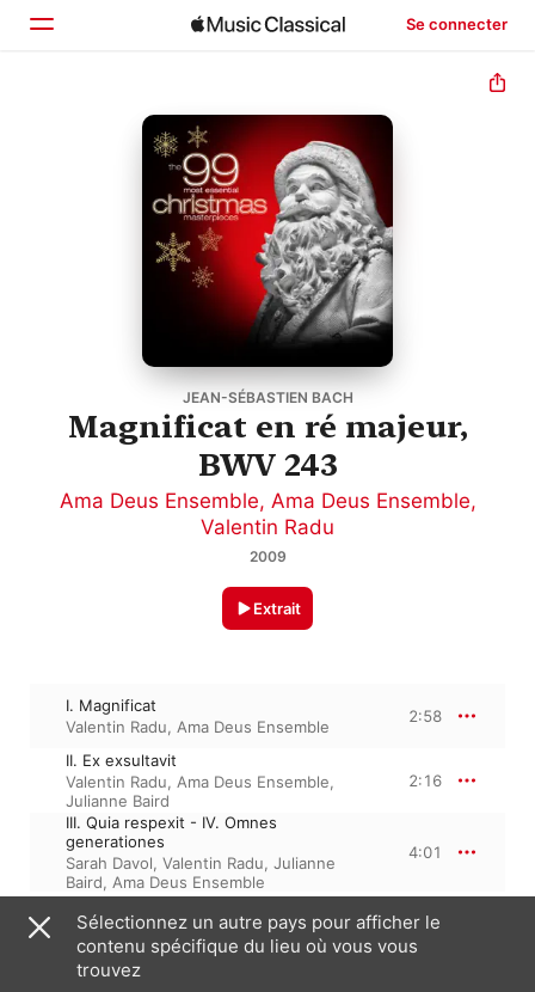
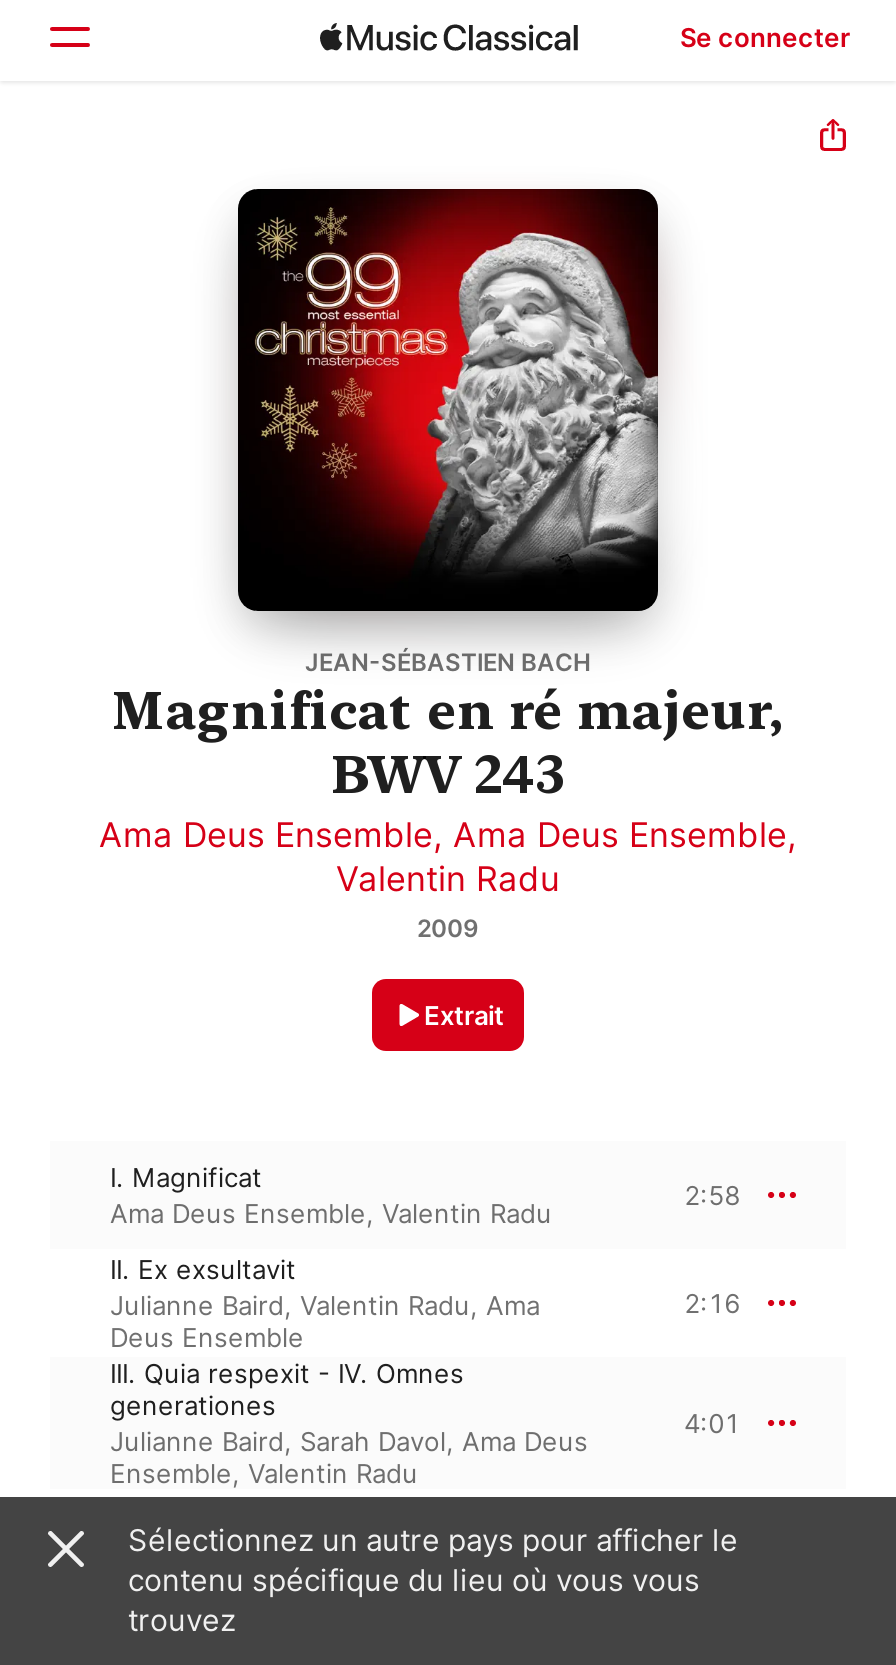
[66,717,330,736] Valentin Radu, Ama Deus Ensemble -> [110,1197,552,1229] Ama Deus Ensemble, Valentin Radu
[66,772,334,810] Valentin Radu, Ama Deus Ensemble, | Julianne Baird -> [110,1289,540,1353] Julianne Baird, Valentin Radu, Ama | Deus Ensemble
[66,853,336,892] Sarah Davol, Valentin Radu, Julianne | Baird, Ama Deus Ensemble -> [110,1425,588,1489] Julianne Baird, Sarah Davol, Ama Deus | Ensemble, Valentin Radu

